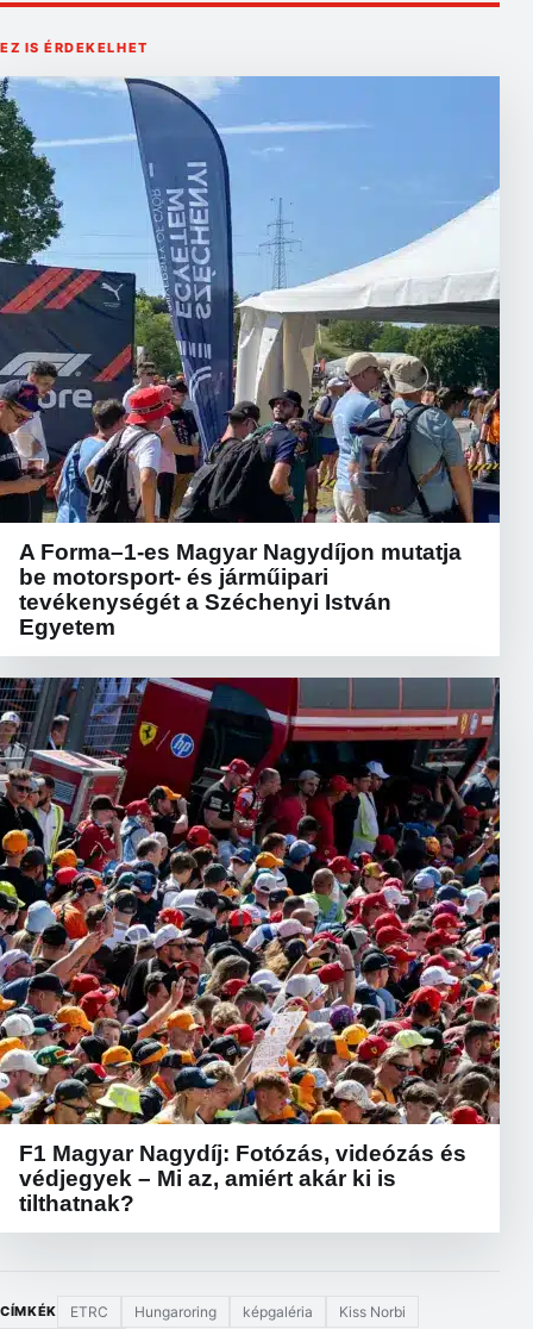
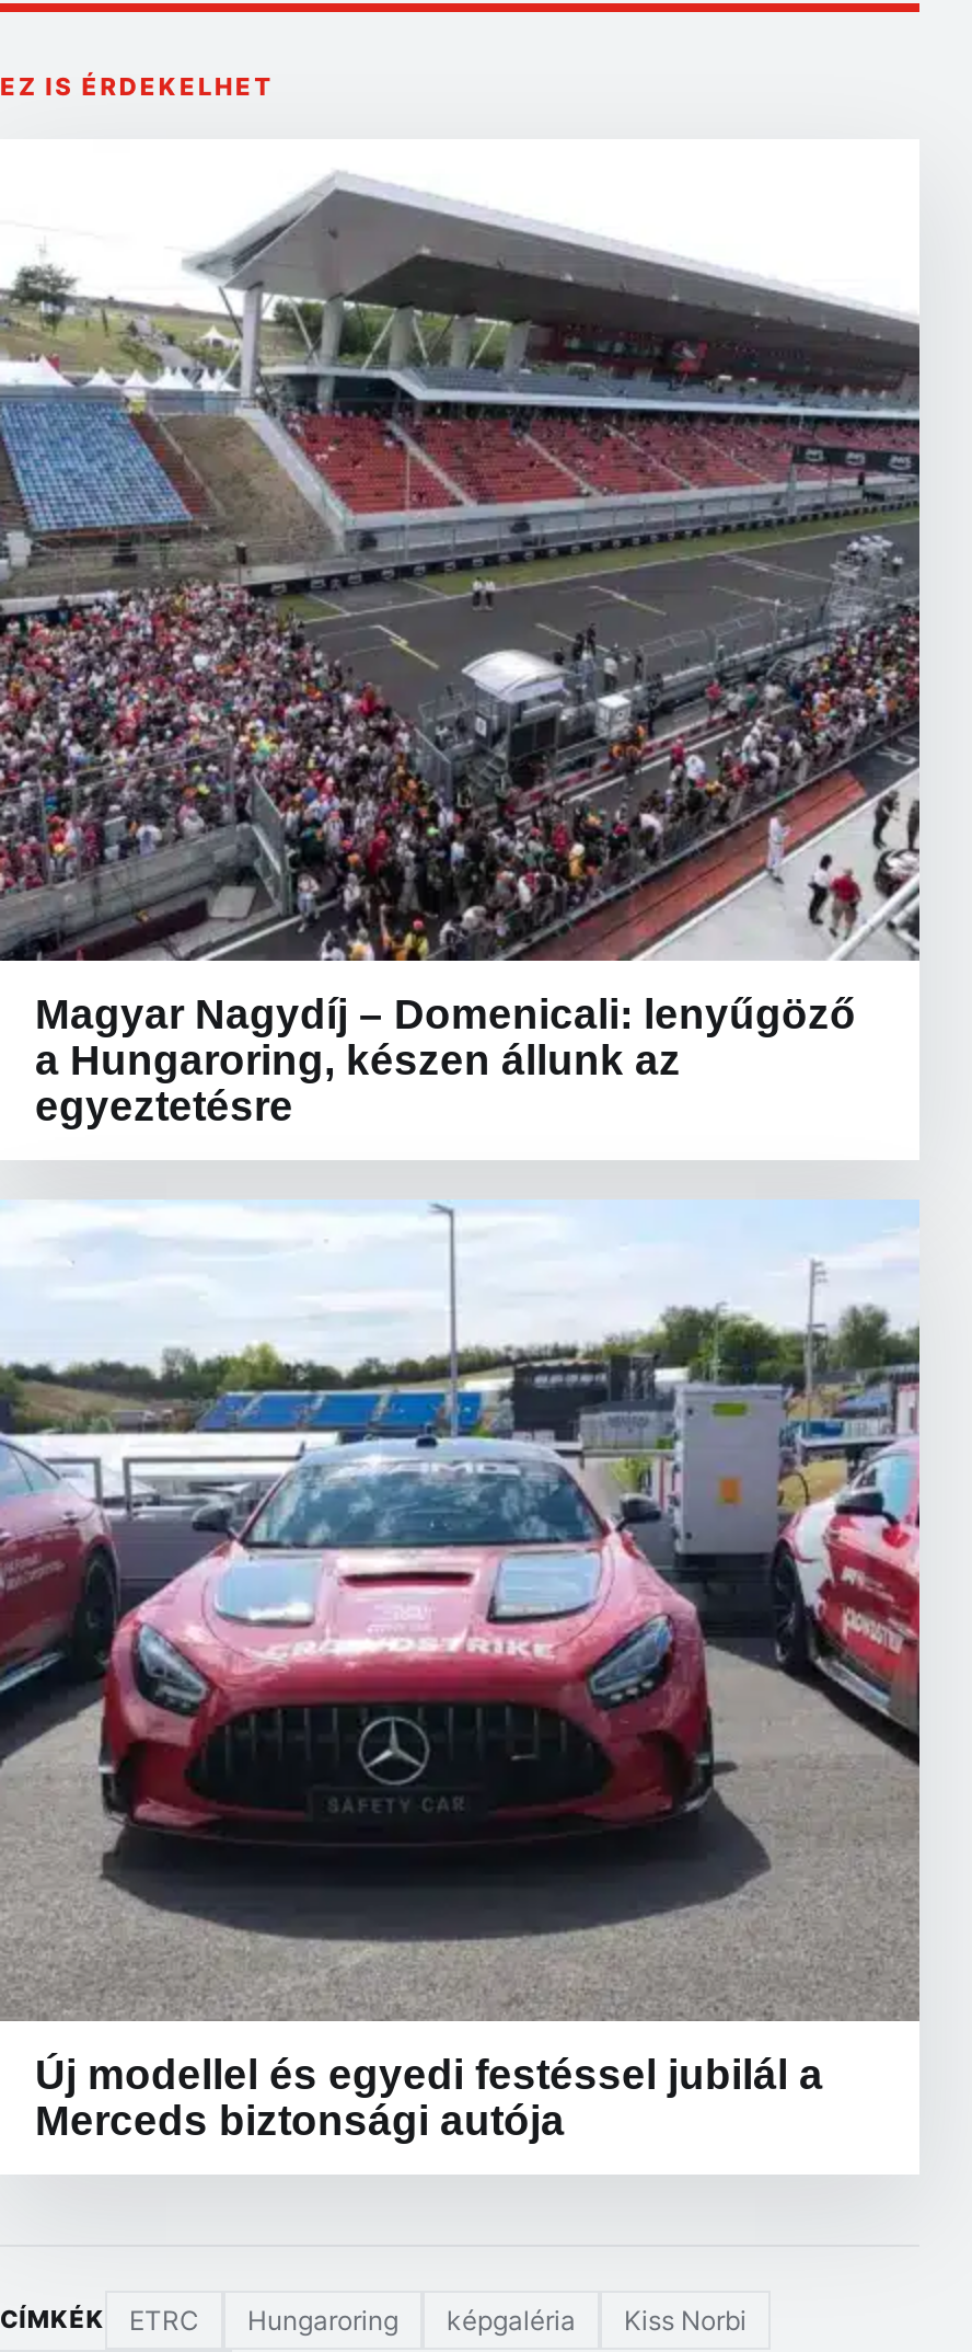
[4,75,501,639] [image] | A Forma–1-es Magyar Nagydíjon mutatja | be motorsport- és járműipari | tevékenységét a Széchenyi István | Egyetem -> [7,139,922,1129] [image] | Magyar Nagydíj – Domenicali: lenyűgöző | a Hungaroring, készen állunk az | egyeztetésre
[4,657,501,1215] [image] | F1 Magyar Nagydíj: Fotózás, videózás és | védjegyek – Mi az, amiért akár ki is | tilthatnak? -> [7,1162,922,2143] [image] | Új modellel és egyedi festéssel jubilál a | Merceds biztonsági autója

